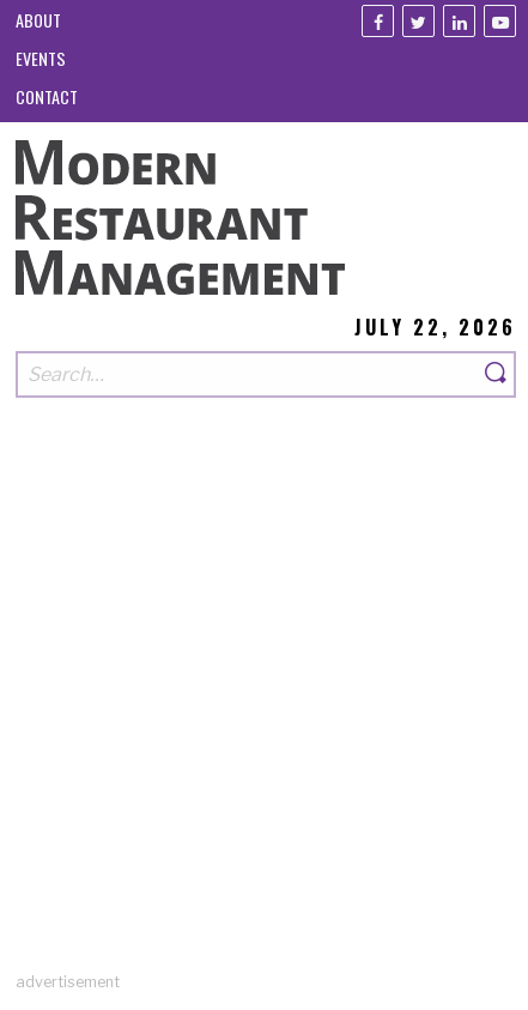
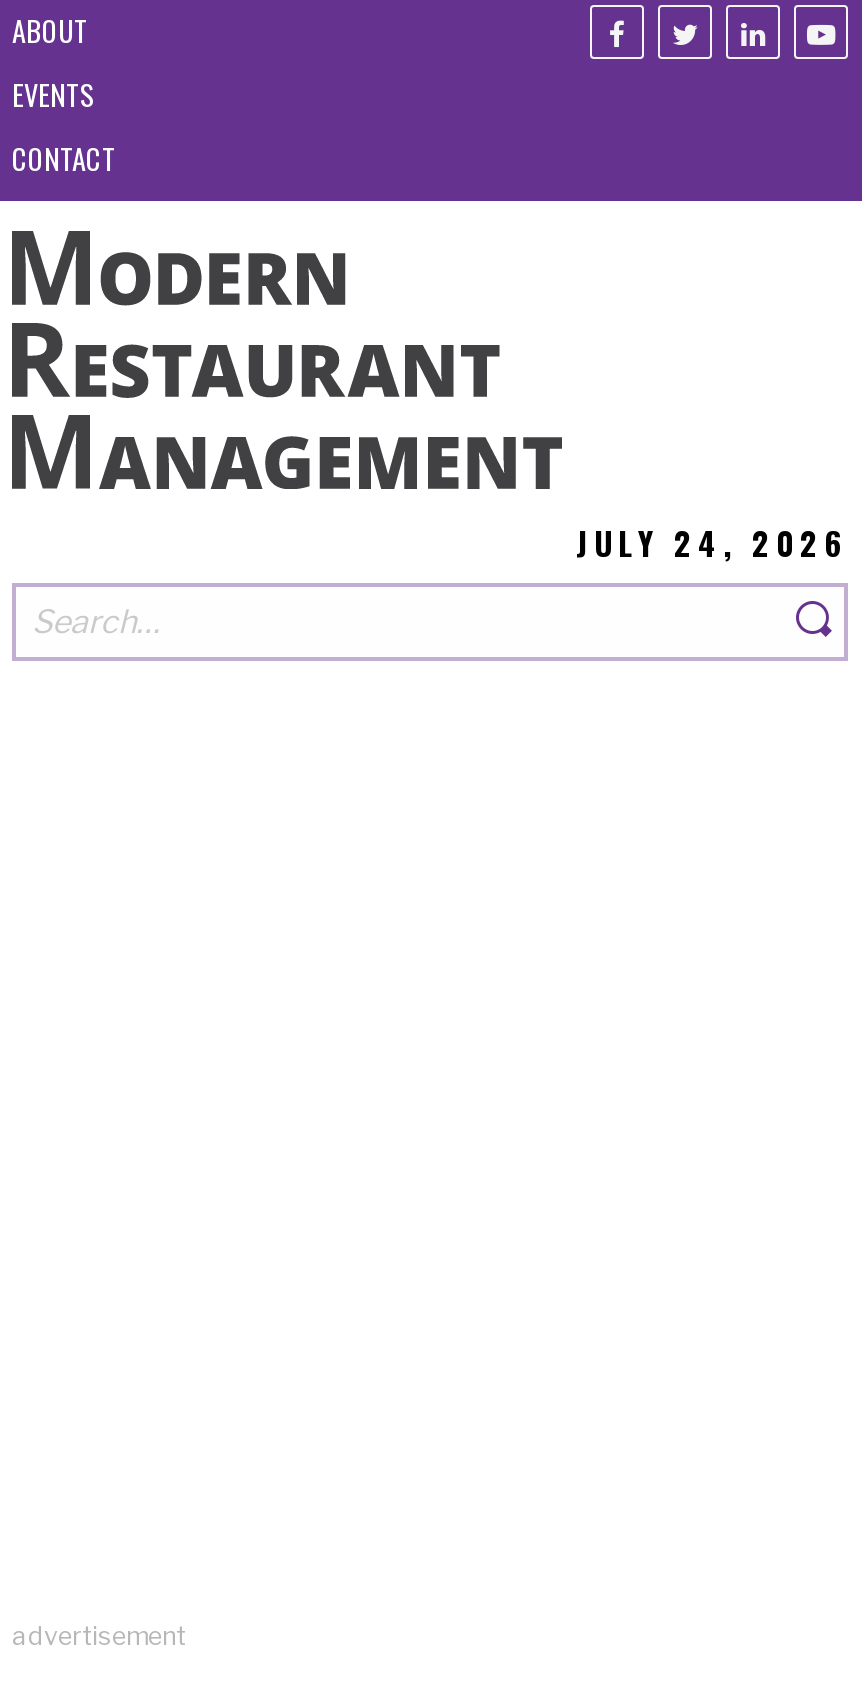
[354,312,516,341] JULY 22, 2026 -> [576,519,848,567] JULY 24, 2026

